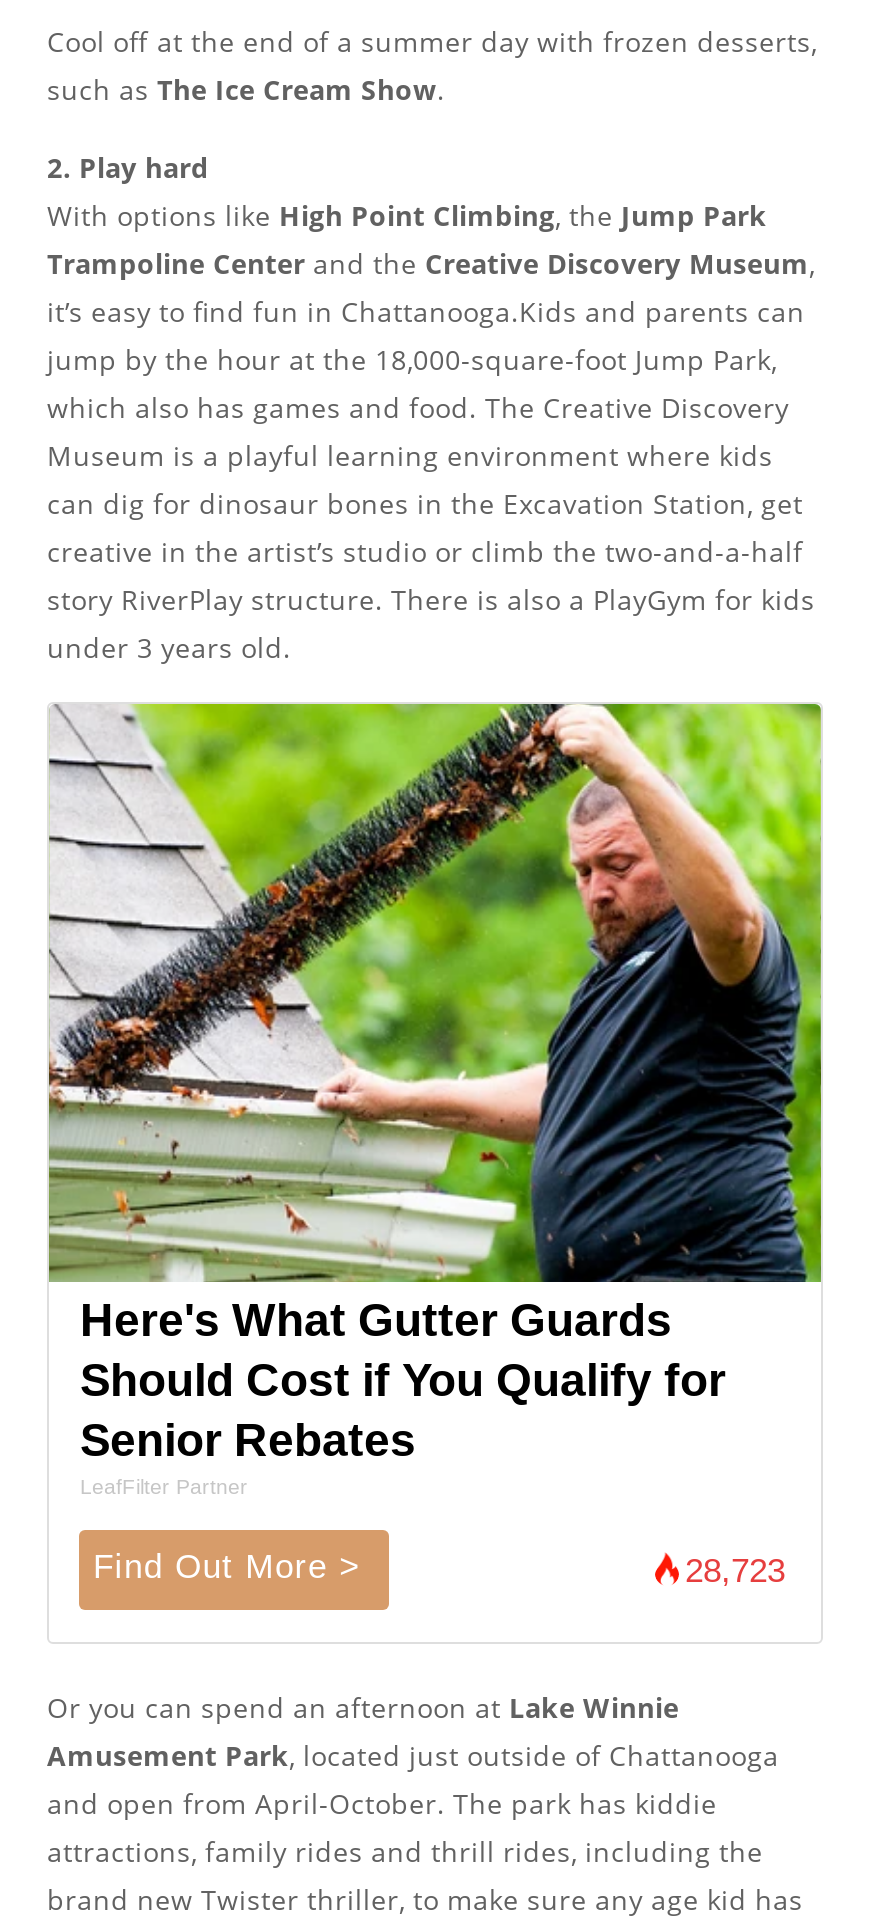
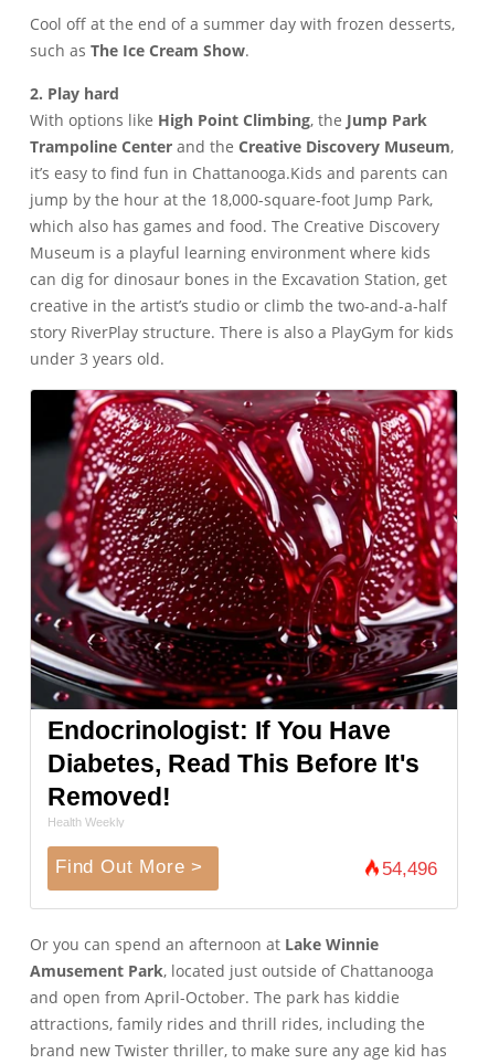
[47,702,823,1498] [image] | Here's What Gutter Guards | Should Cost if You Qualify for | Senior Rebates | LeafFilter Partner -> [30,389,458,829] [image] | Endocrinologist: If You Have | Diabetes, Read This Before It's | Removed! | Health Weekly
[685,1552,785,1590] 28,723 -> [382,859,437,880] 54,496

